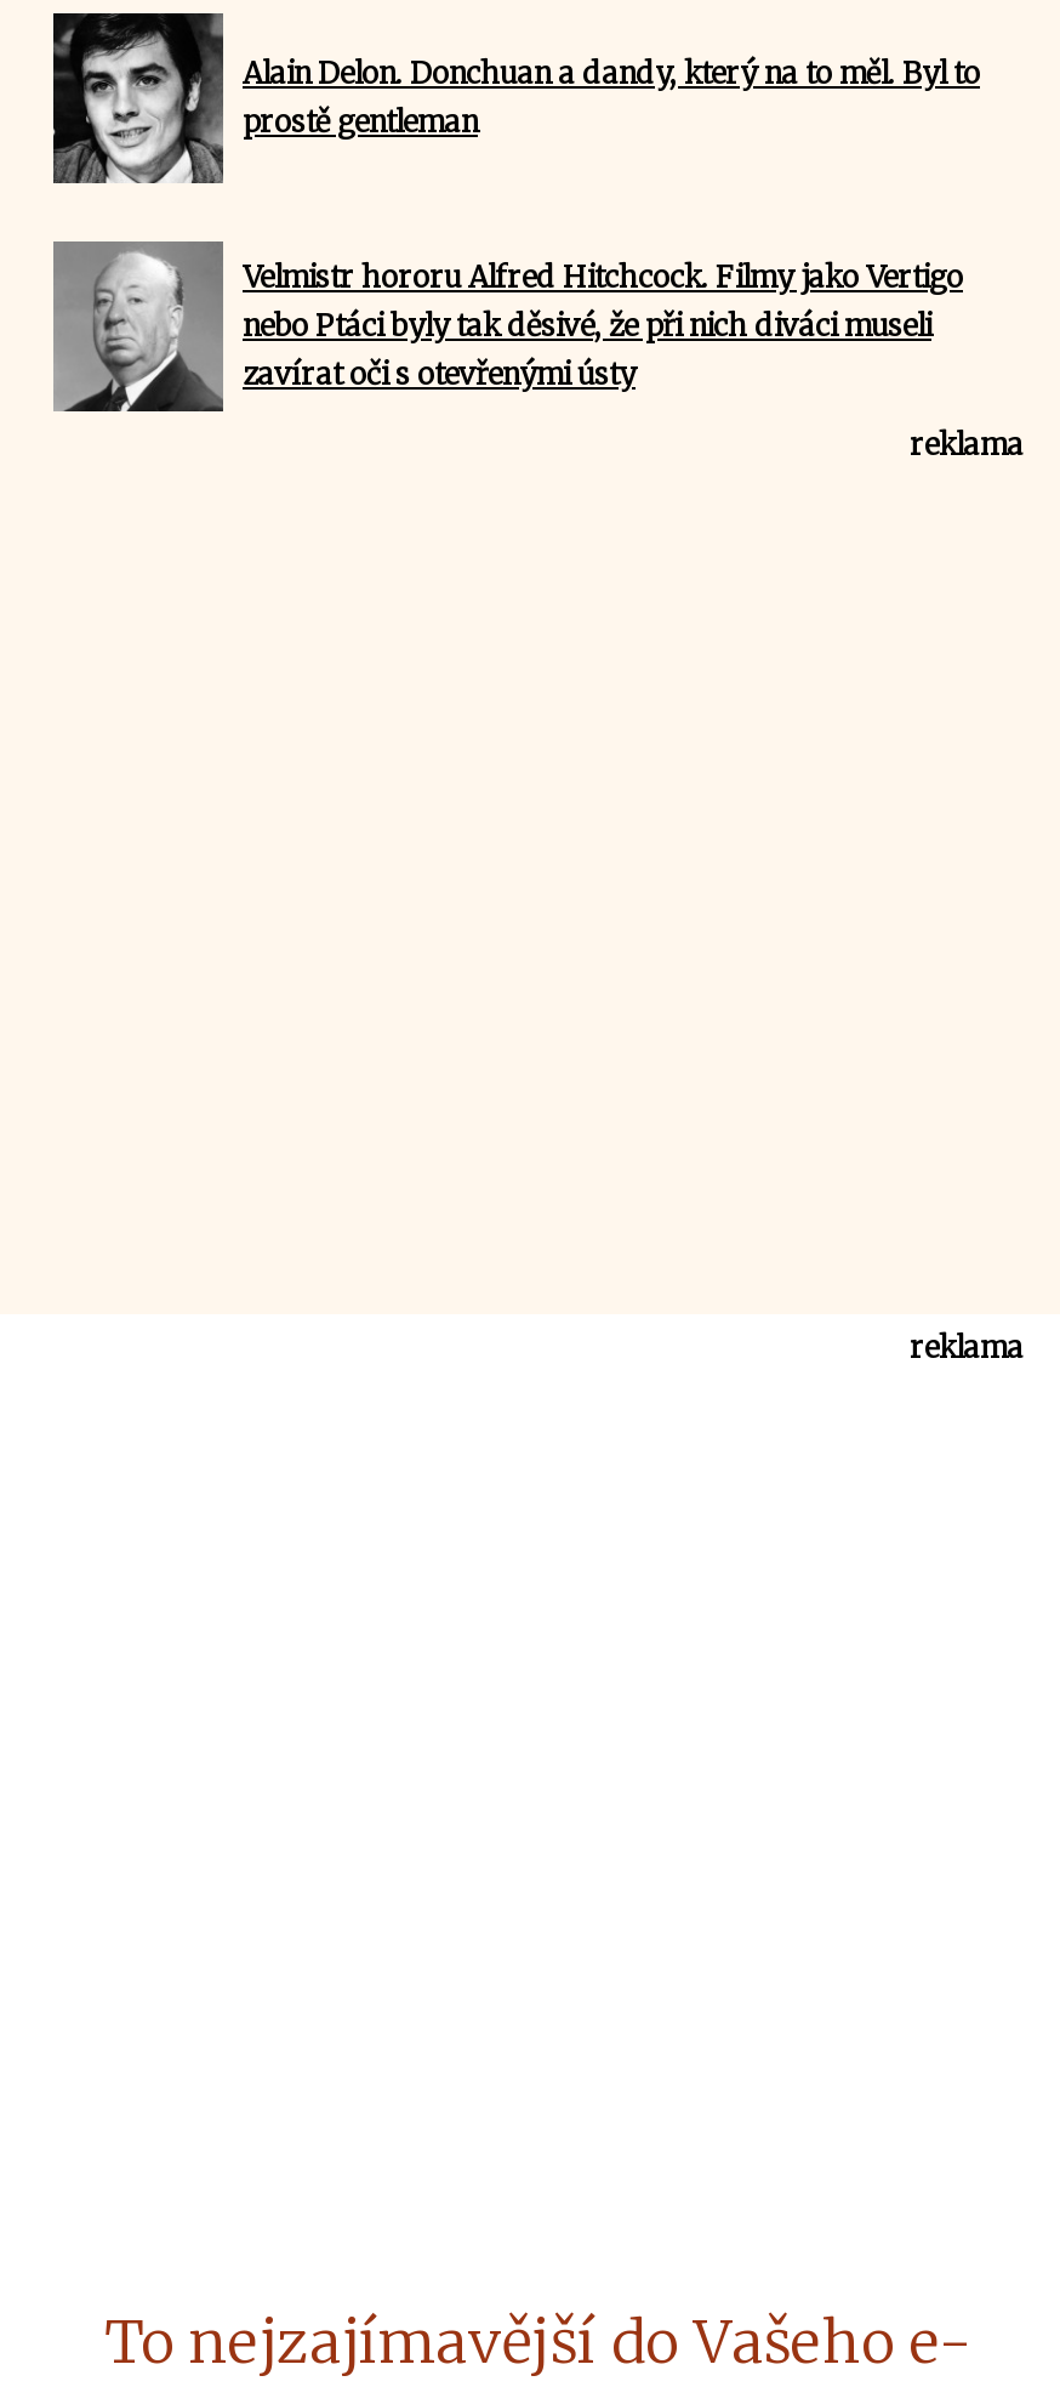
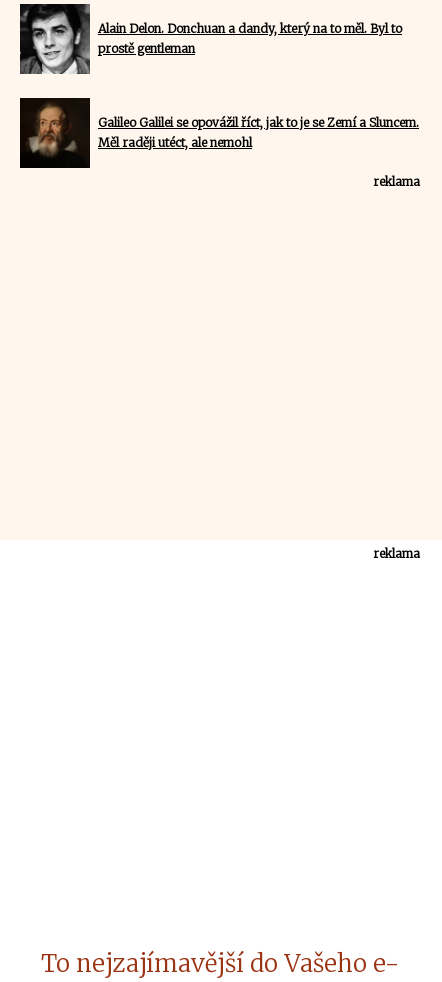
[56,239,963,414] [image] | Velmistr hororu Alfred Hitchcock. Filmy jako Vertigo | nebo Ptáci byly tak děsivé, že při nich diváci museli | zavírat oči s otevřenými ústy -> [20,98,419,168] [image] | Galileo Galilei se opovážil říct, jak to je se Zemí a Sluncem. | Měl raději utéct, ale nemohl

